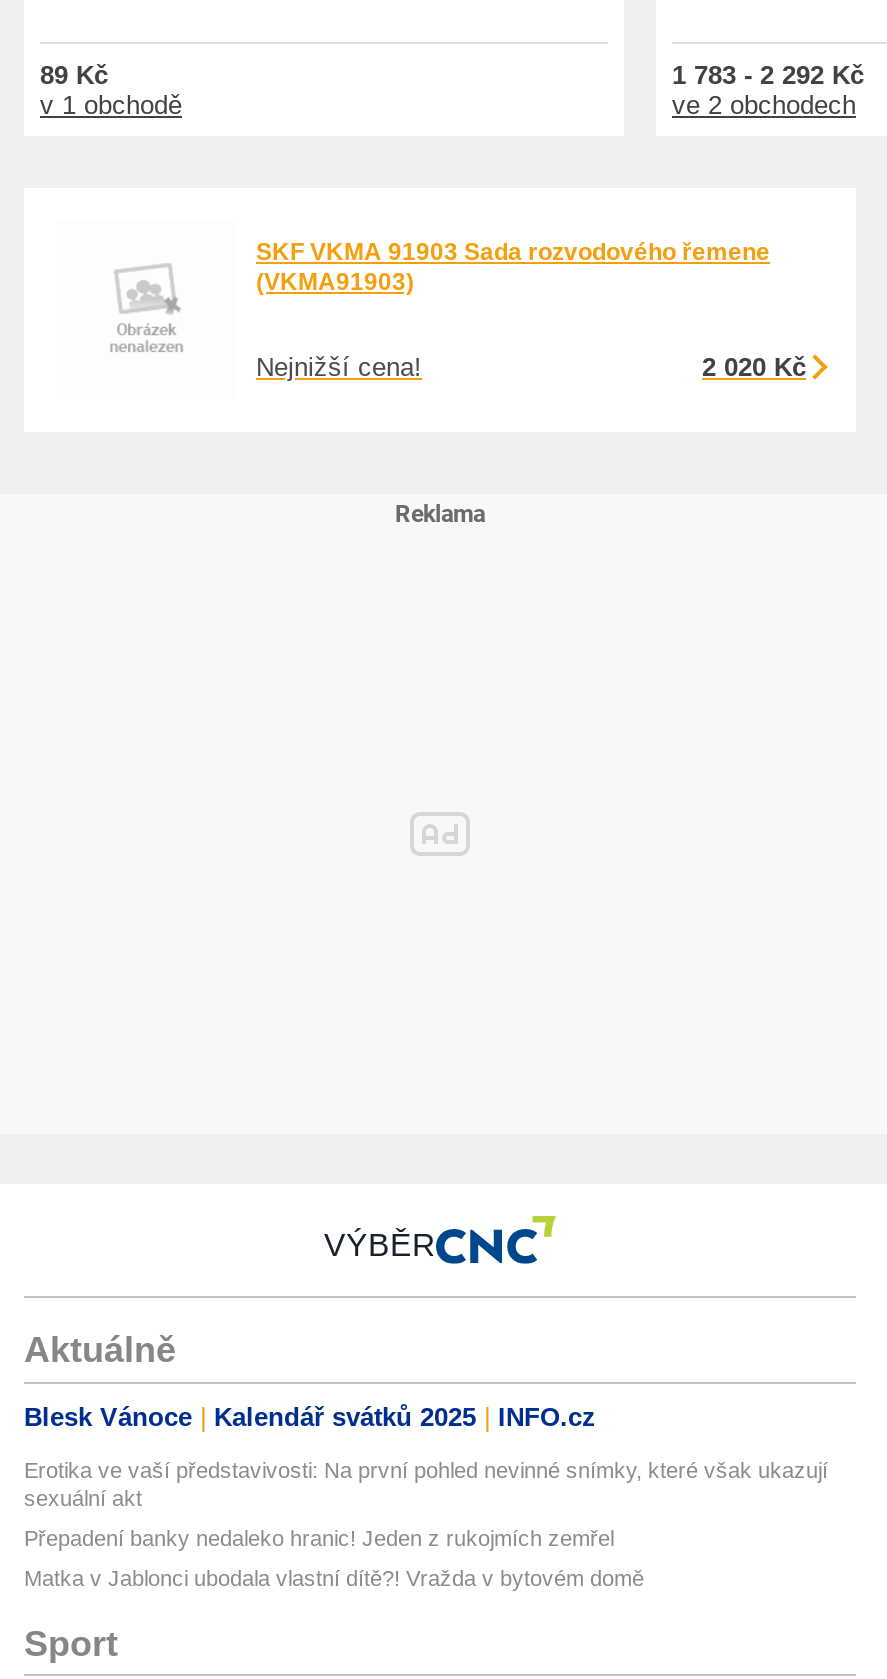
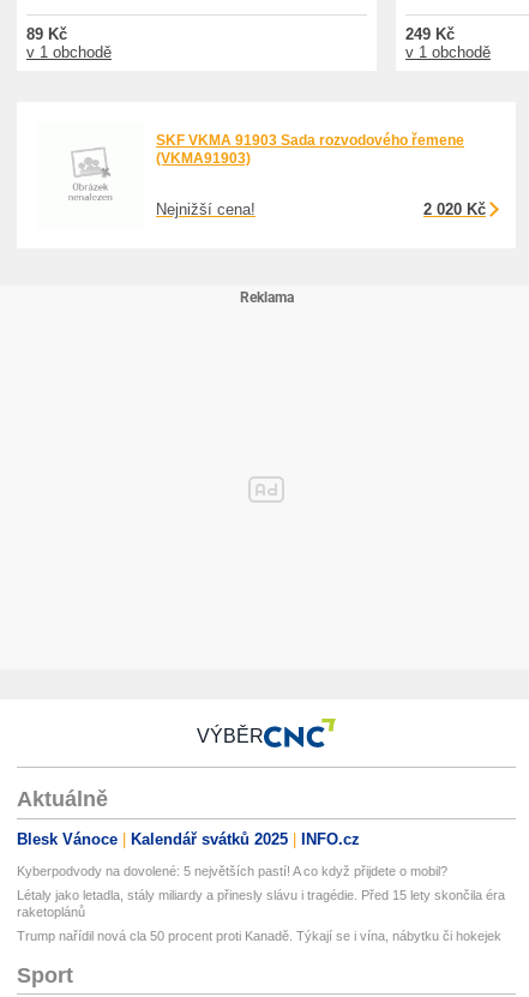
[672,60,864,120] 1 783 - 2 292 Kč | ve 2 obchodech -> [405,25,491,61] 249 Kč | v 1 obchodě
[24,1458,828,1510] Erotika ve vaší představivosti: Na první pohled nevinné snímky, které však ukazují | sexuální akt -> [17,864,447,878] Kyberpodvody na dovolené: 5 největších pastí! A co když přijdete o mobil?
[24,1526,614,1550] Přepadení banky nedaleko hranic! Jeden z rukojmích zemřel -> [17,888,505,919] Létaly jako letadla, stály miliardy a přinesly slávu i tragédie. Před 15 lety skončila éra | raketoplánů
[24,1566,644,1590] Matka v Jablonci ubodala vlastní dítě?! Vražda v bytovém domě -> [17,928,501,943] Trump nařídil nová cla 50 procent proti Kanadě. Týkají se i vína, nábytku či hokejek

